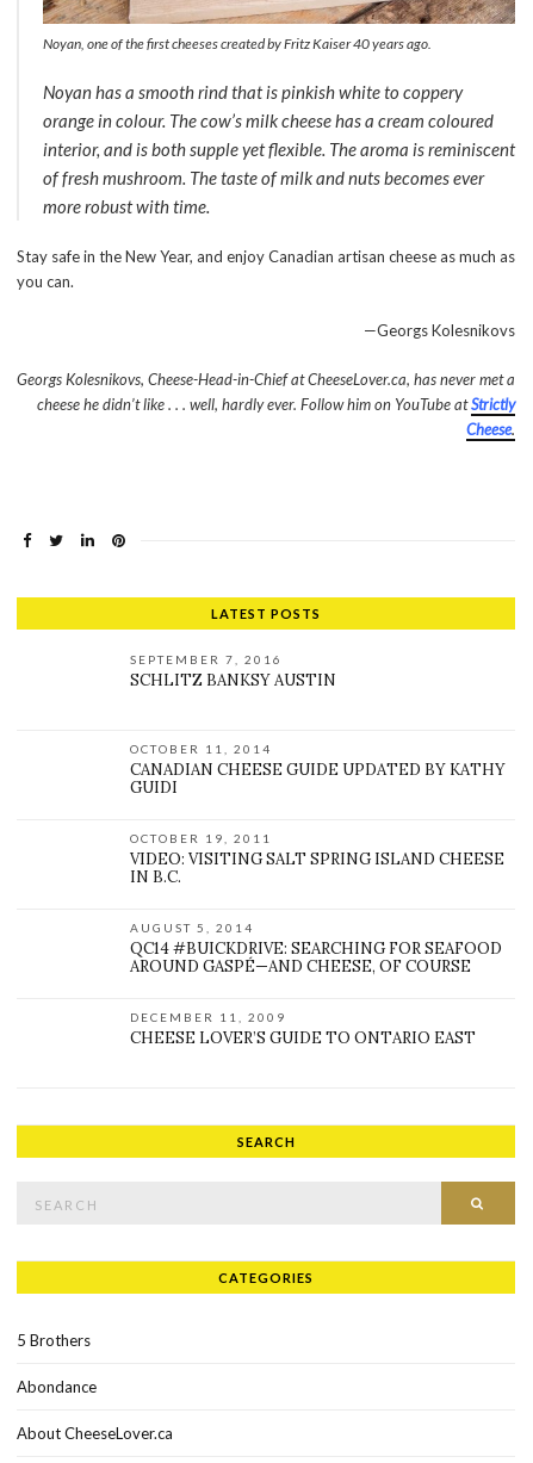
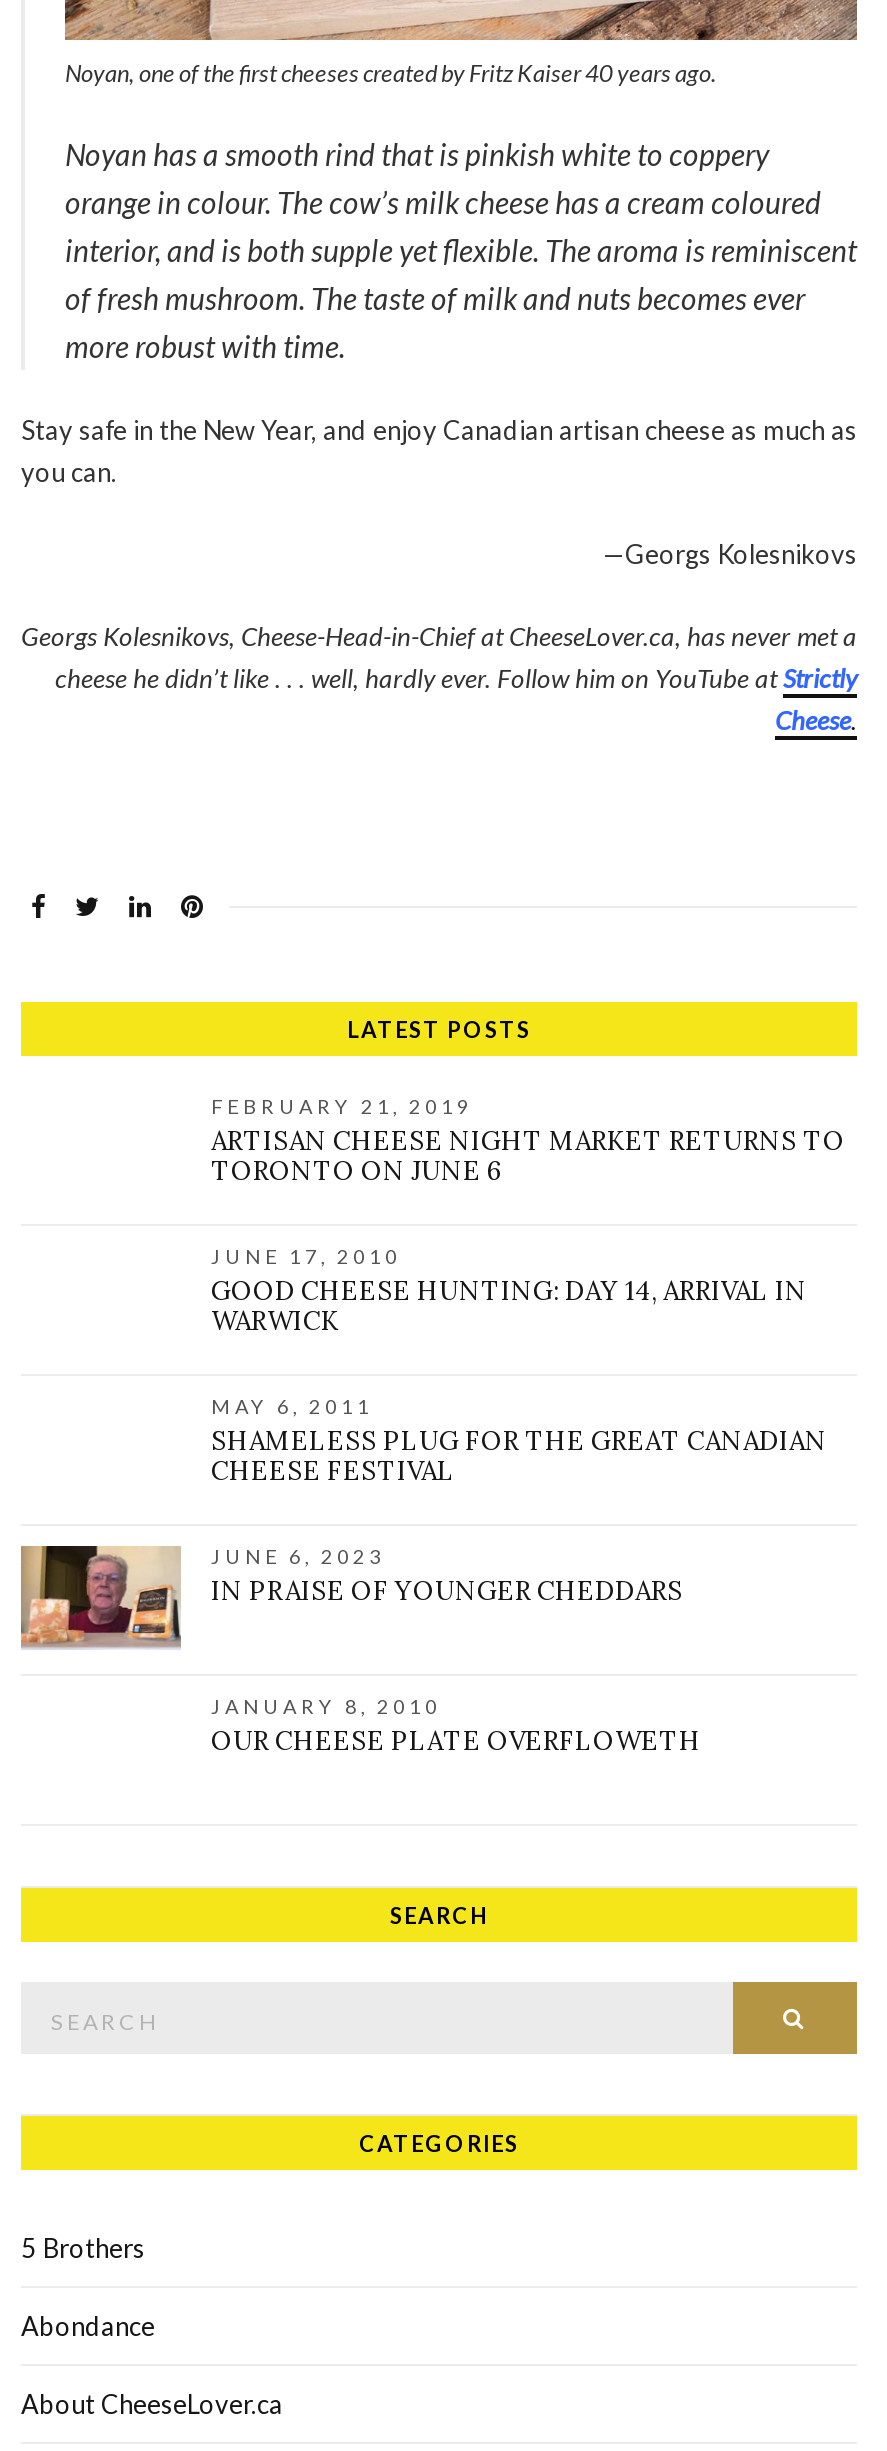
none -> [19,1544,183,1650] [image]
[130,652,336,690] SEPTEMBER 7, 2016 | SCHLITZ BANKSY AUSTIN -> [211,1094,845,1188] FEBRUARY 21, 2019 | ARTISAN CHEESE NIGHT MARKET RETURNS TO | TORONTO ON JUNE 6
[130,741,506,797] OCTOBER 11, 2014 | CANADIAN CHEESE GUIDE UPDATED BY KATHY | GUIDI -> [211,1244,807,1338] JUNE 17, 2010 | GOOD CHEESE HUNTING: DAY 14, ARRIVAL IN | WARWICK
[130,831,504,887] OCTOBER 19, 2011 | VIDEO: VISITING SALT SPRING ISLAND CHEESE | IN B.C. -> [211,1394,827,1488] MAY 6, 2011 | SHAMELESS PLUG FOR THE GREAT CANADIAN | CHEESE FESTIVAL
[130,920,502,976] AUGUST 5, 2014 | QC14 #BUICKDRIVE: SEARCHING FOR SEAFOOD | AROUND GASPÉ—AND CHEESE, OF COURSE -> [211,1544,683,1608] JUNE 6, 2023 | IN PRAISE OF YOUNGER CHEDDARS
[130,1010,476,1048] DECEMBER 11, 2009 | CHEESE LOVER’S GUIDE TO ONTARIO EAST -> [211,1694,701,1758] JANUARY 8, 2010 | OUR CHEESE PLATE OVERFLOWETH

